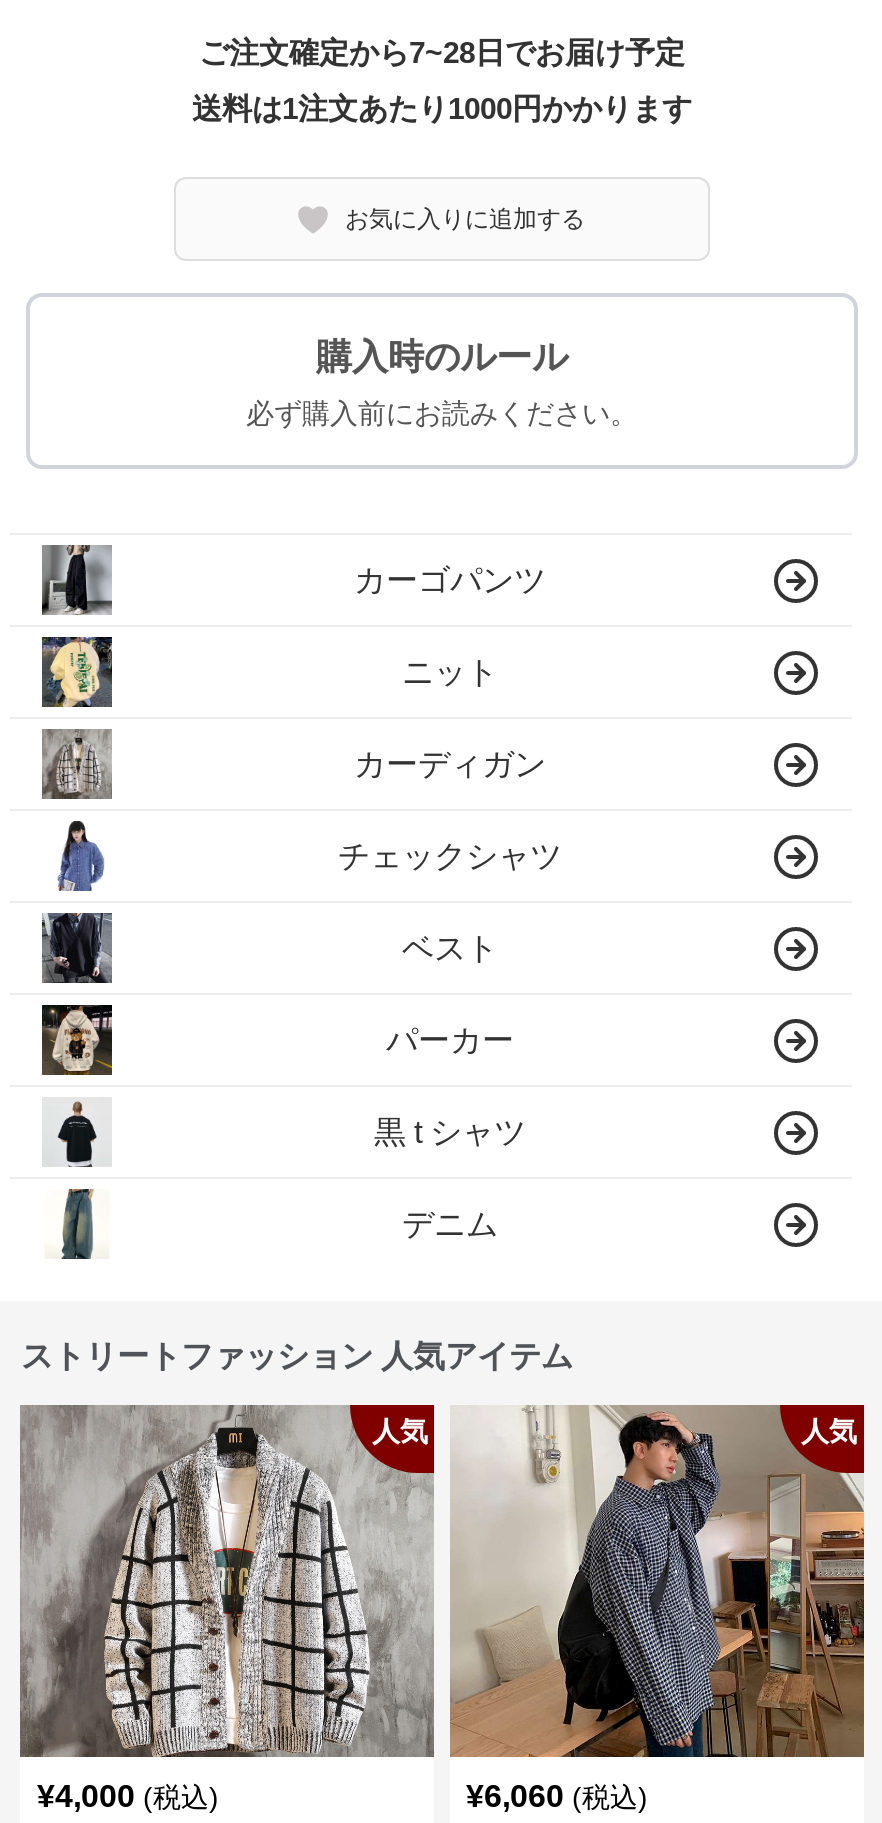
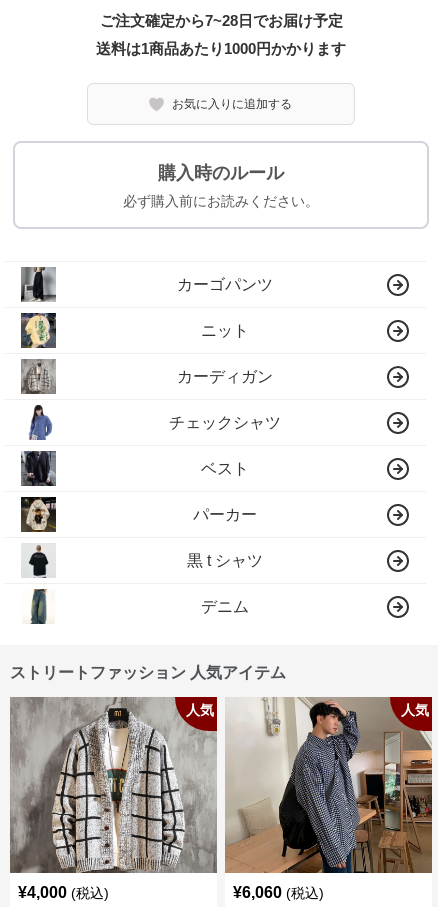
[192,92,692,126] 送料は1注文あたり1000円かかります -> [96,40,346,57] 送料は1商品あたり1000円かかります

